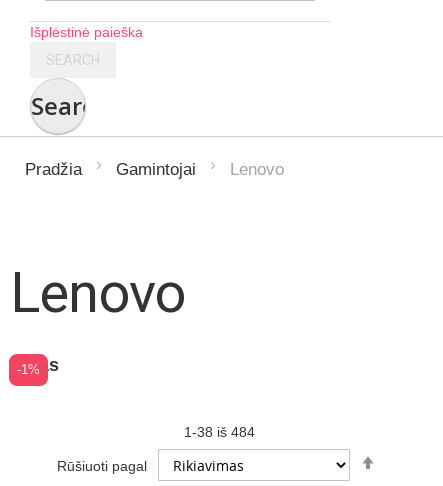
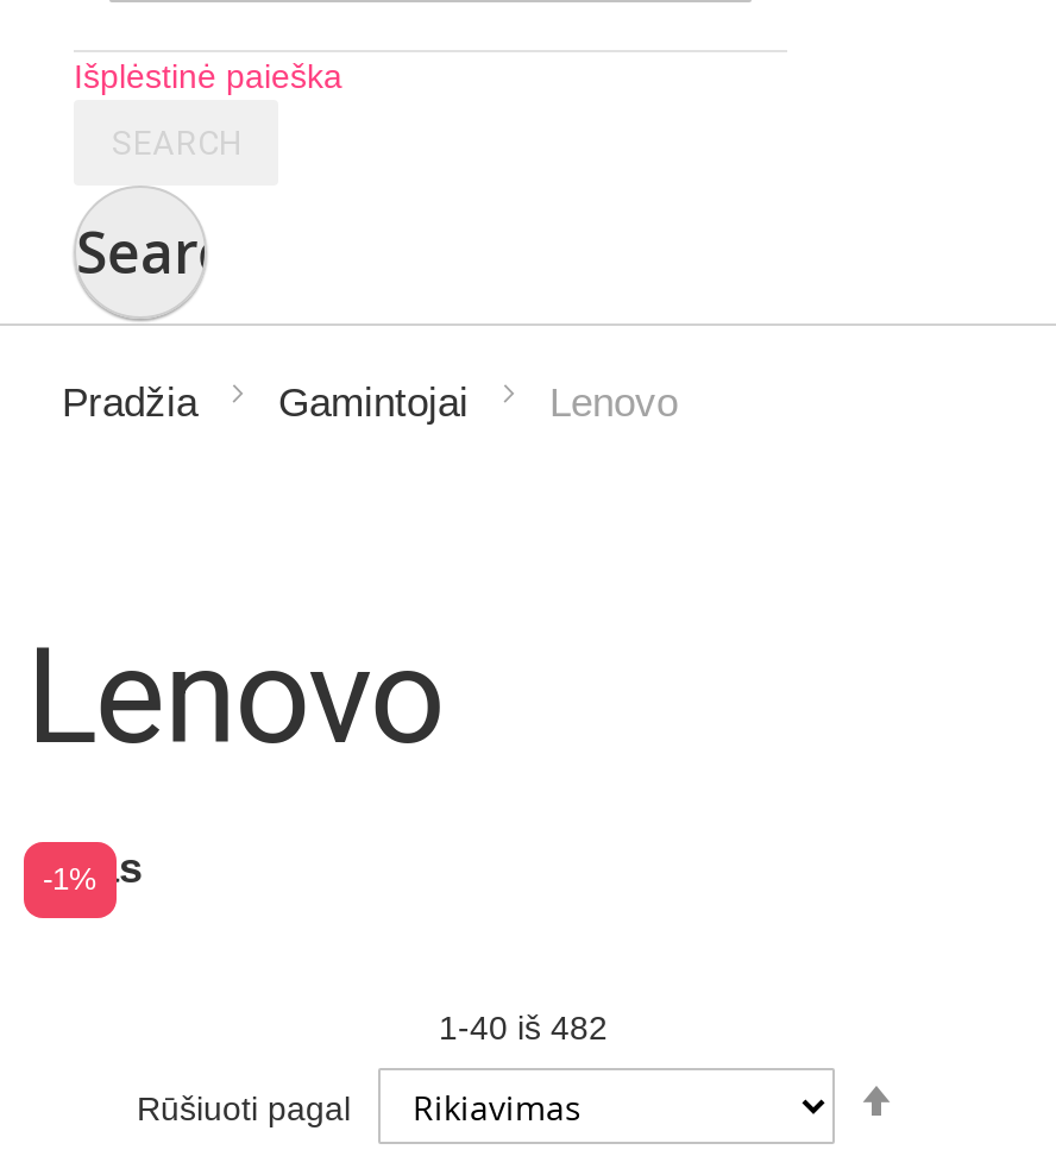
[183,424,254,440] 1 -38 iš 484 -> [439,1008,608,1046] 1 -40 iš 482

